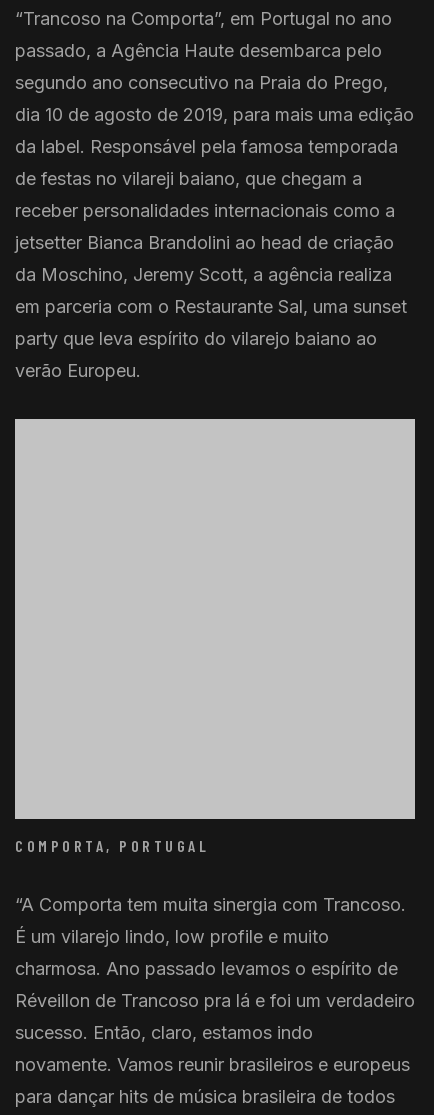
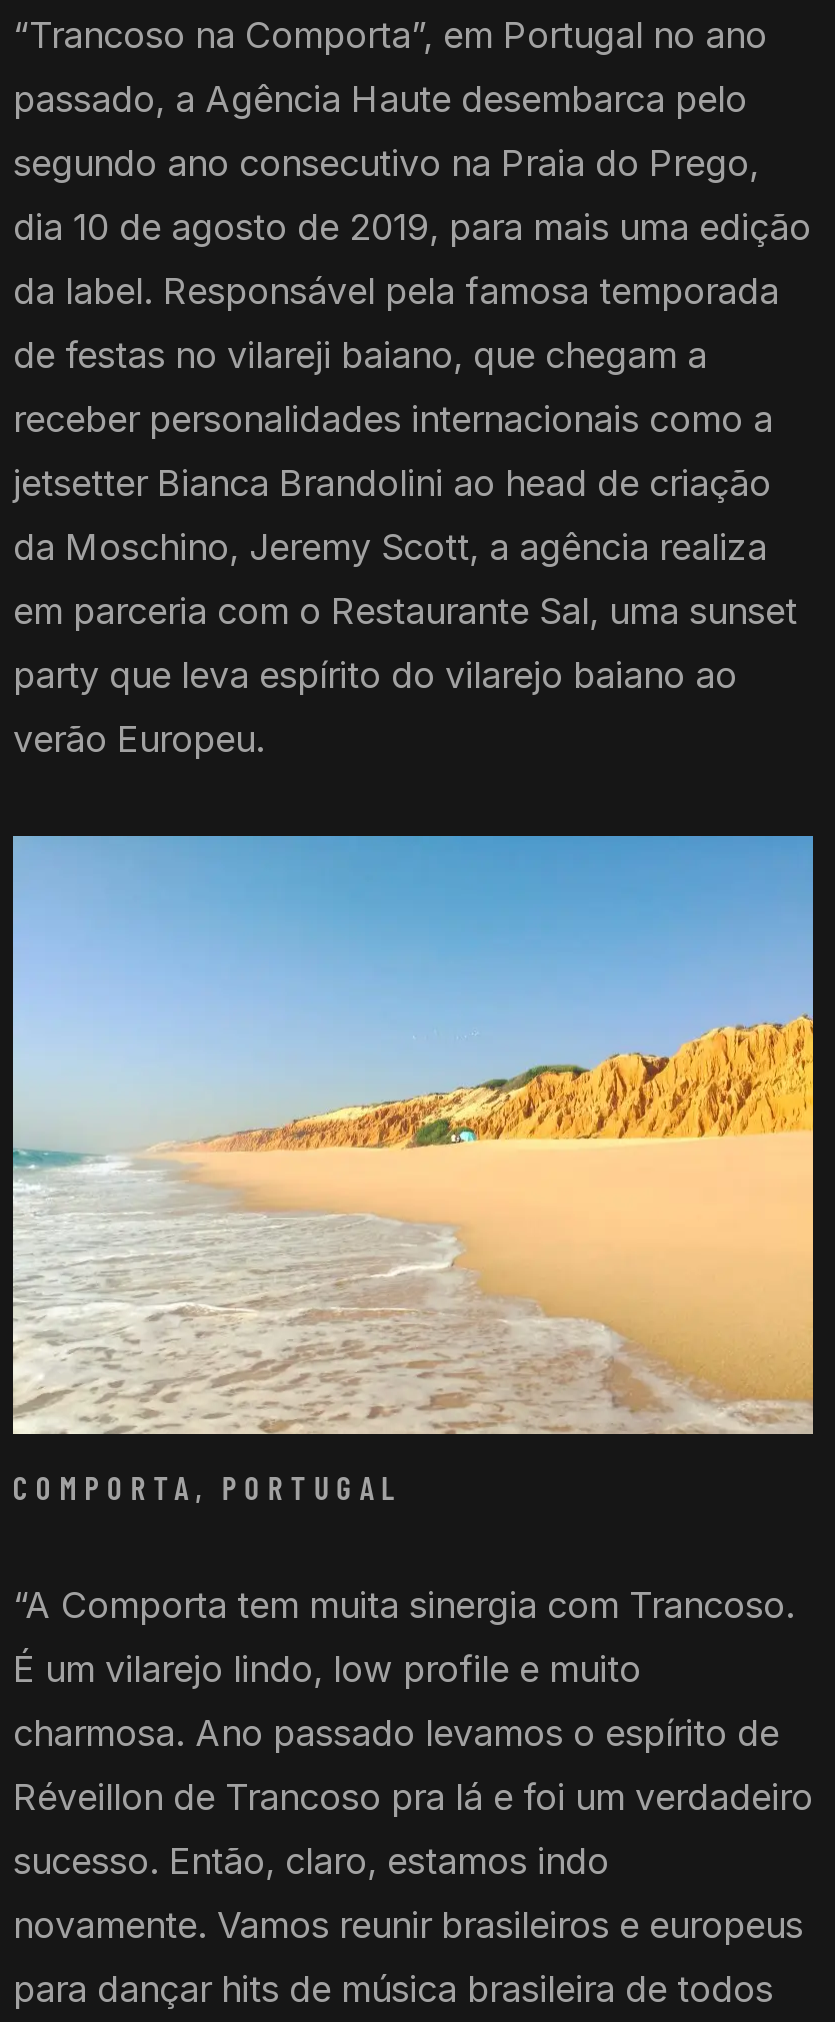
none -> [11,834,815,1436] [image]

